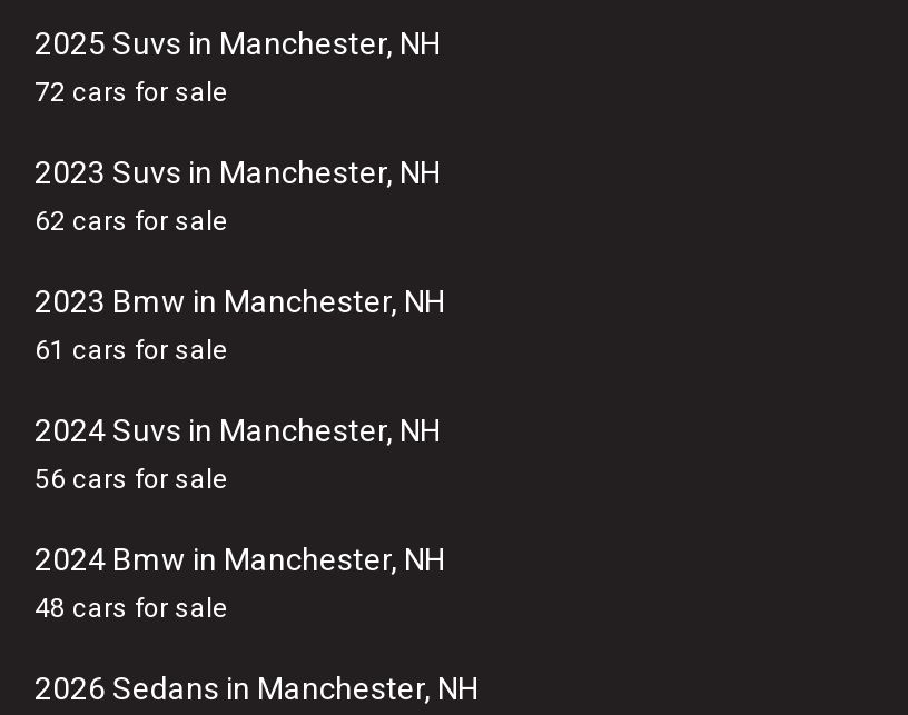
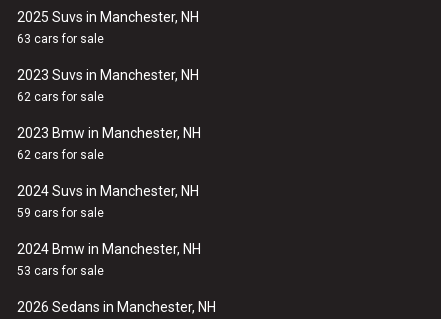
[34,77,228,108] 72 cars for sale -> [17,32,104,46] 63 cars for sale
[34,335,228,366] 61 cars for sale -> [17,148,104,162] 62 cars for sale
[34,464,228,495] 56 cars for sale -> [17,206,104,220] 59 cars for sale
[34,593,228,624] 48 cars for sale -> [17,264,104,278] 53 cars for sale

